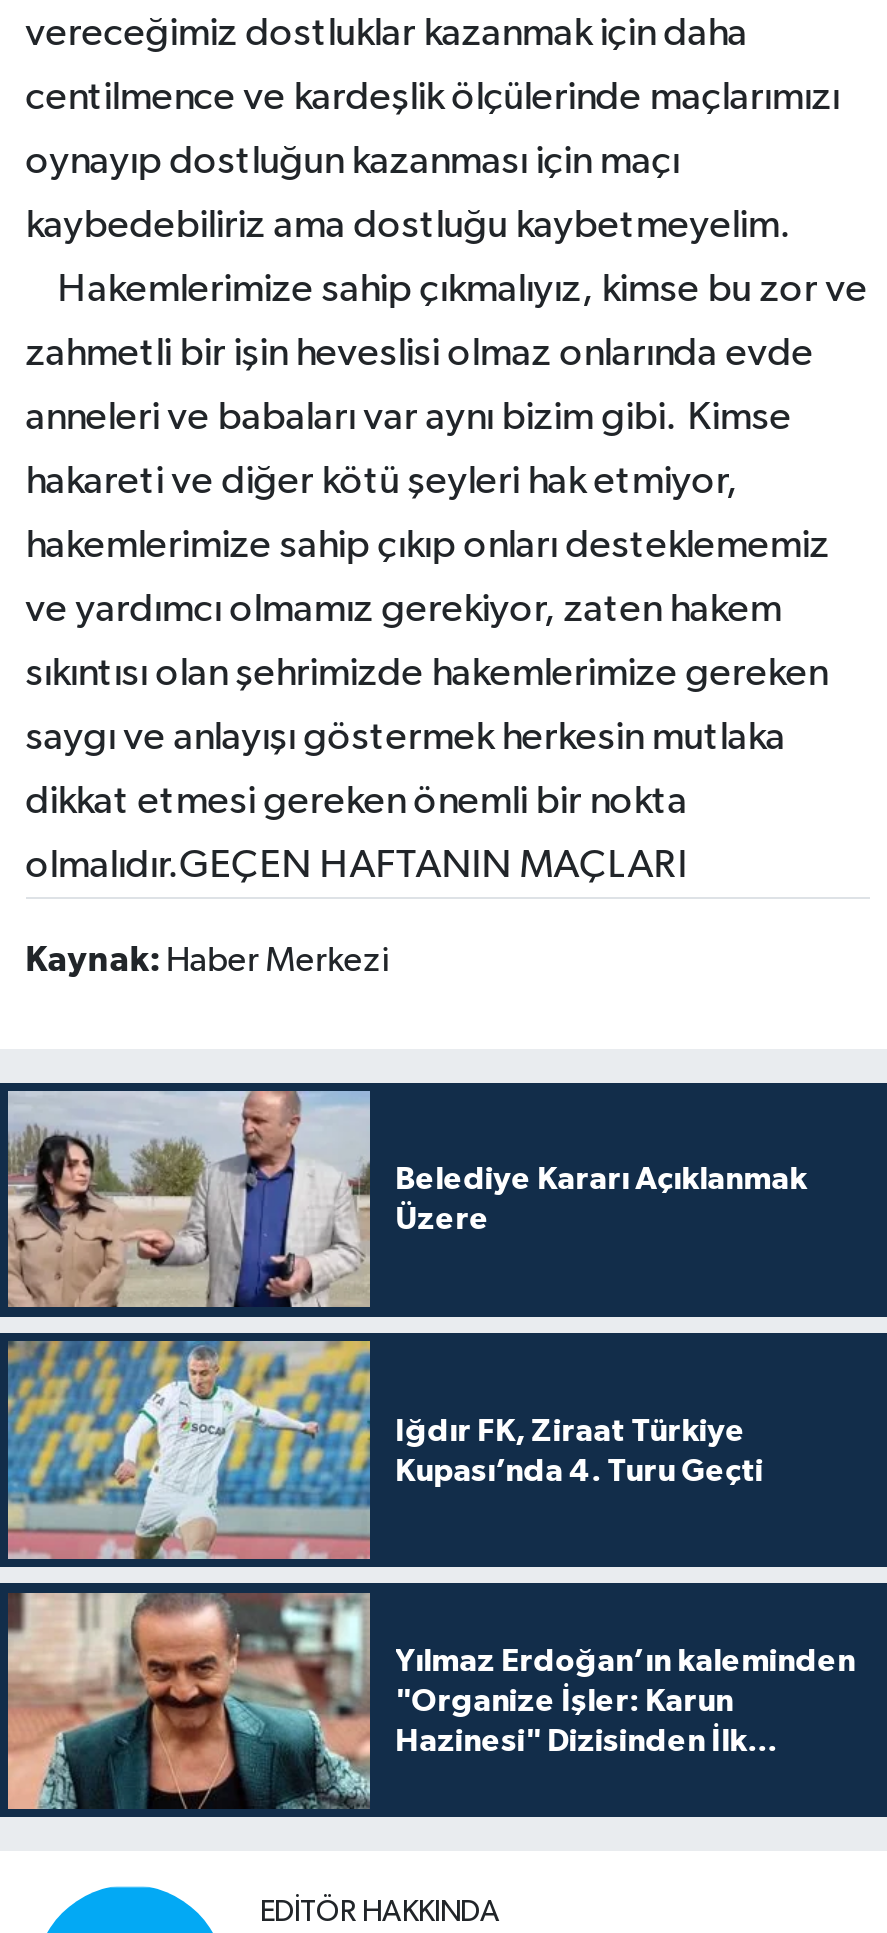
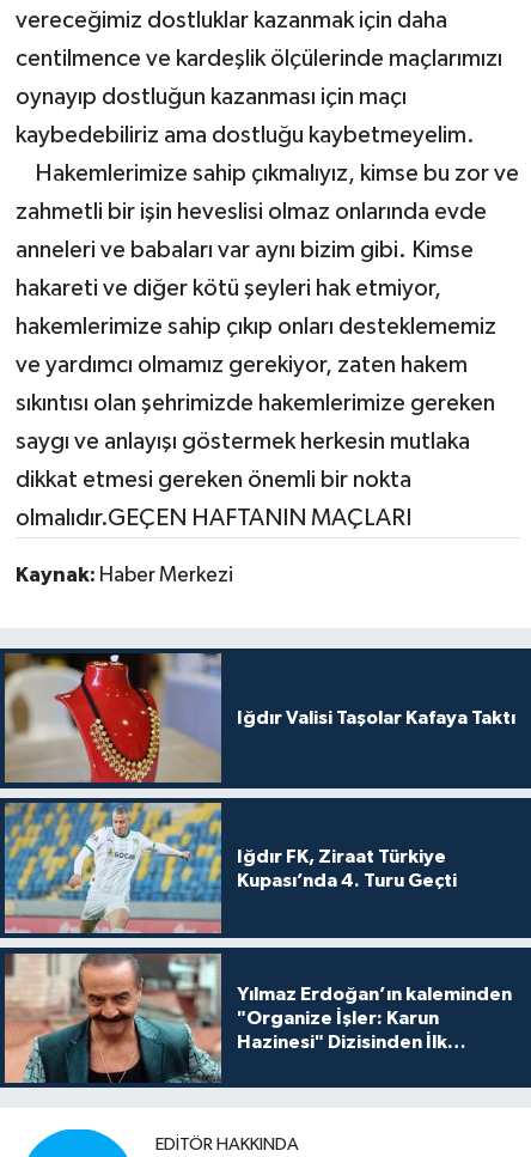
[6,1089,807,1309] [image] | Belediye Kararı Açıklanmak | Üzere -> [5,652,515,784] [image] | Iğdır Valisi Taşolar Kafaya Taktı

